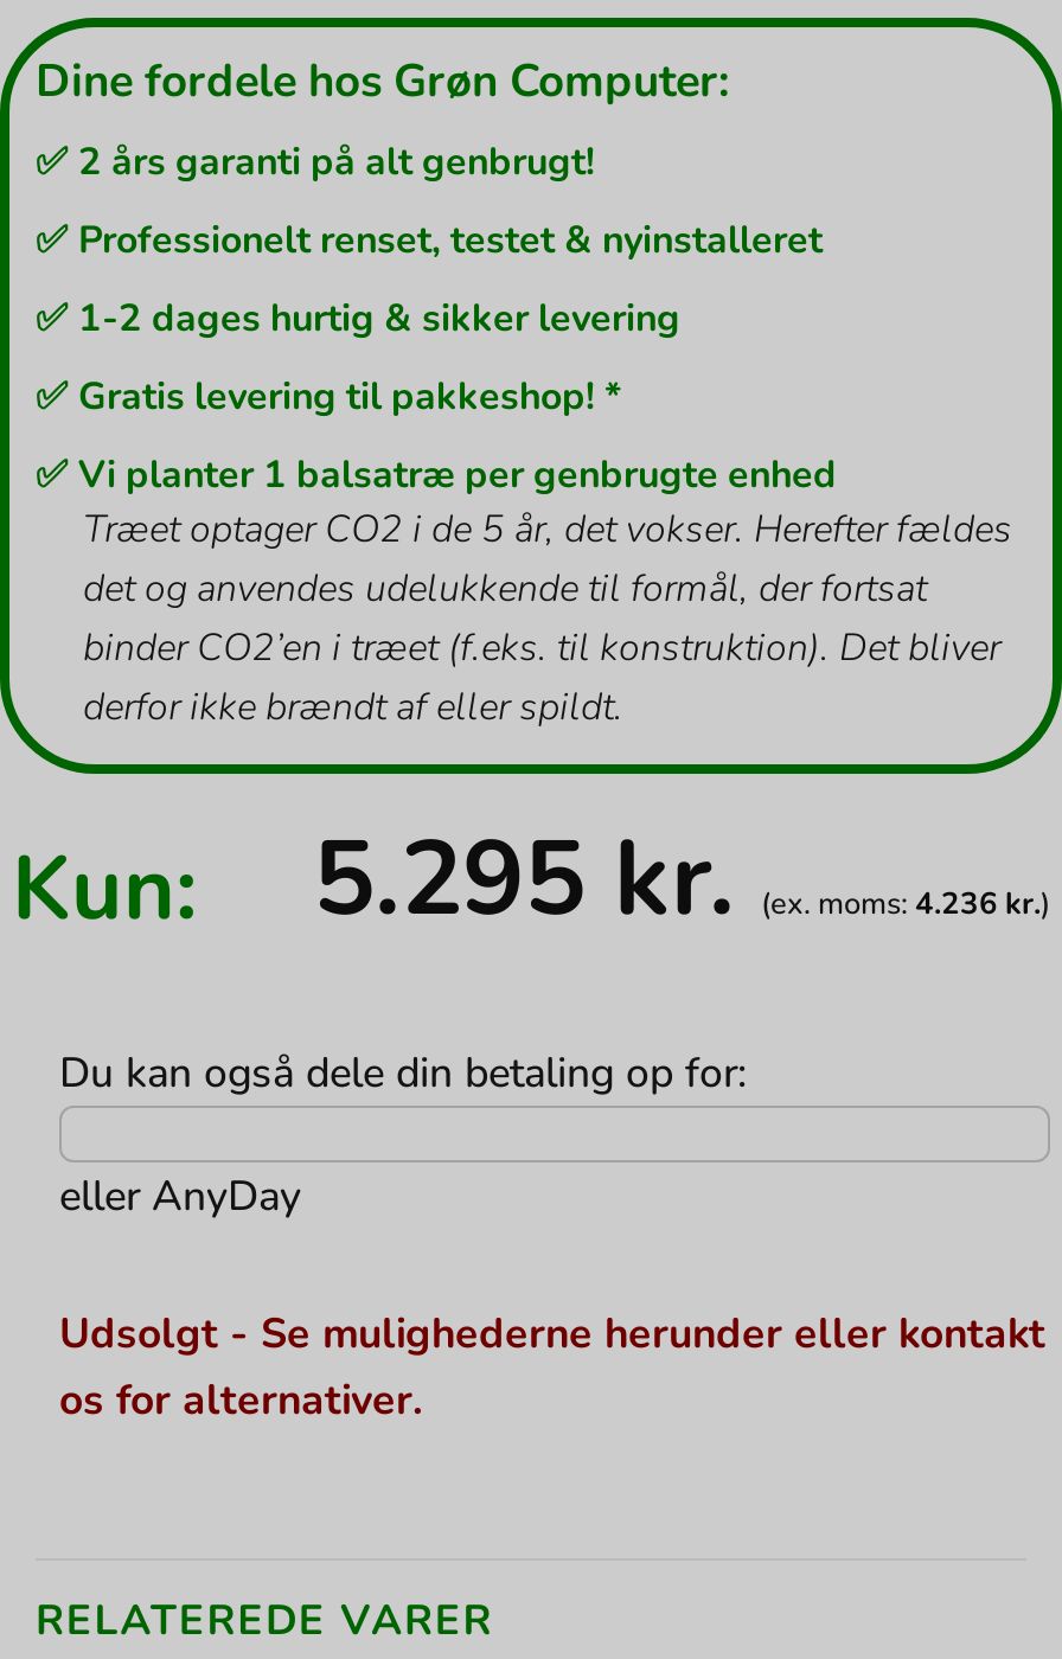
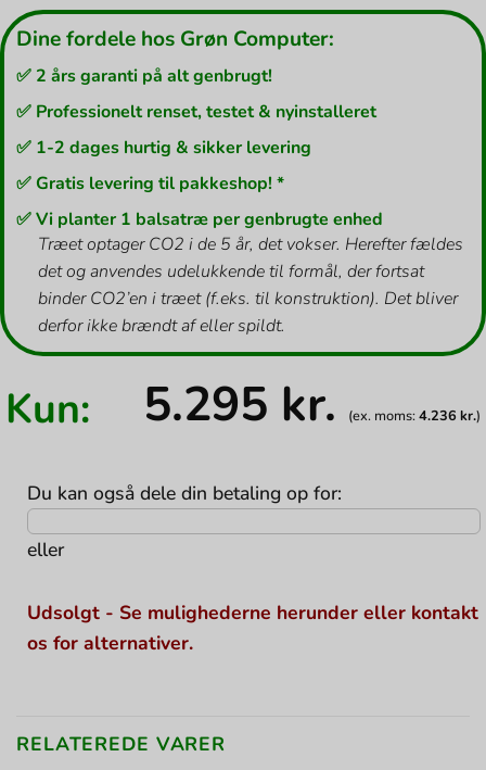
[59,1167,301,1224] eller AnyDay -> [27,537,64,563] eller

